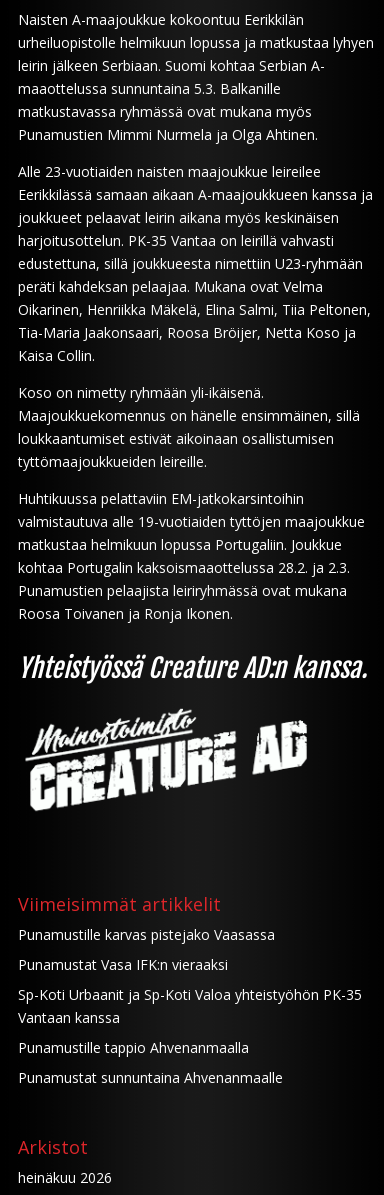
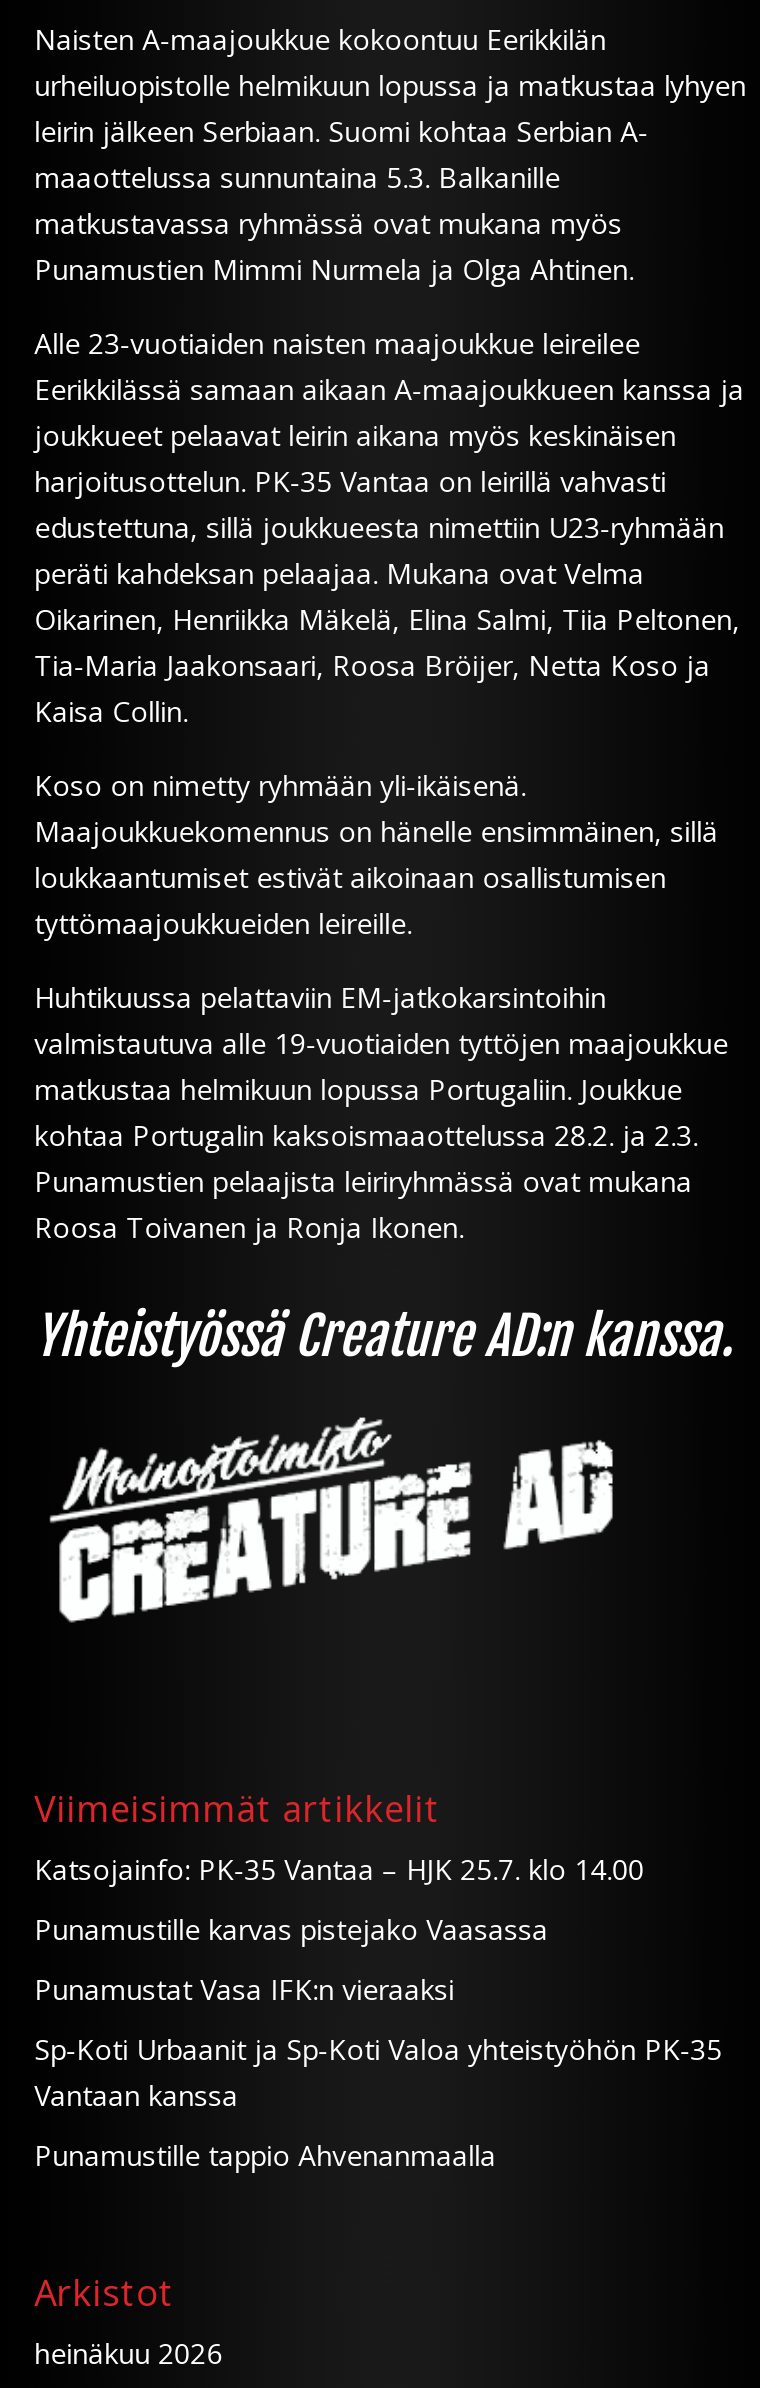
none -> [34,1850,644,1888] Katsojainfo: PK-35 Vantaa – HJK 25.7. klo 14.00
moved [18,925,362,1057] -> [34,1910,722,2174]: Punamustille karvas pistejako Vaasassa | Punamustat Vasa IFK:n vieraaksi | Sp-Koti Urbaanit ja Sp-Koti Valoa yhteistyöhön PK-35 | Vantaan kanssa | Punamustille tappio Ahvenanmaalla
[18,1068,283,1087] Punamustat sunnuntaina Ahvenanmaalle -> none

